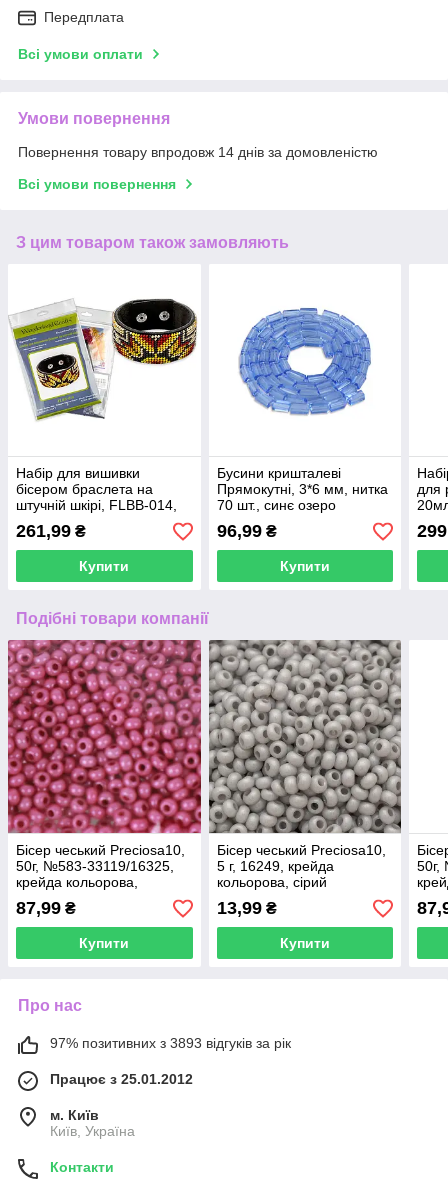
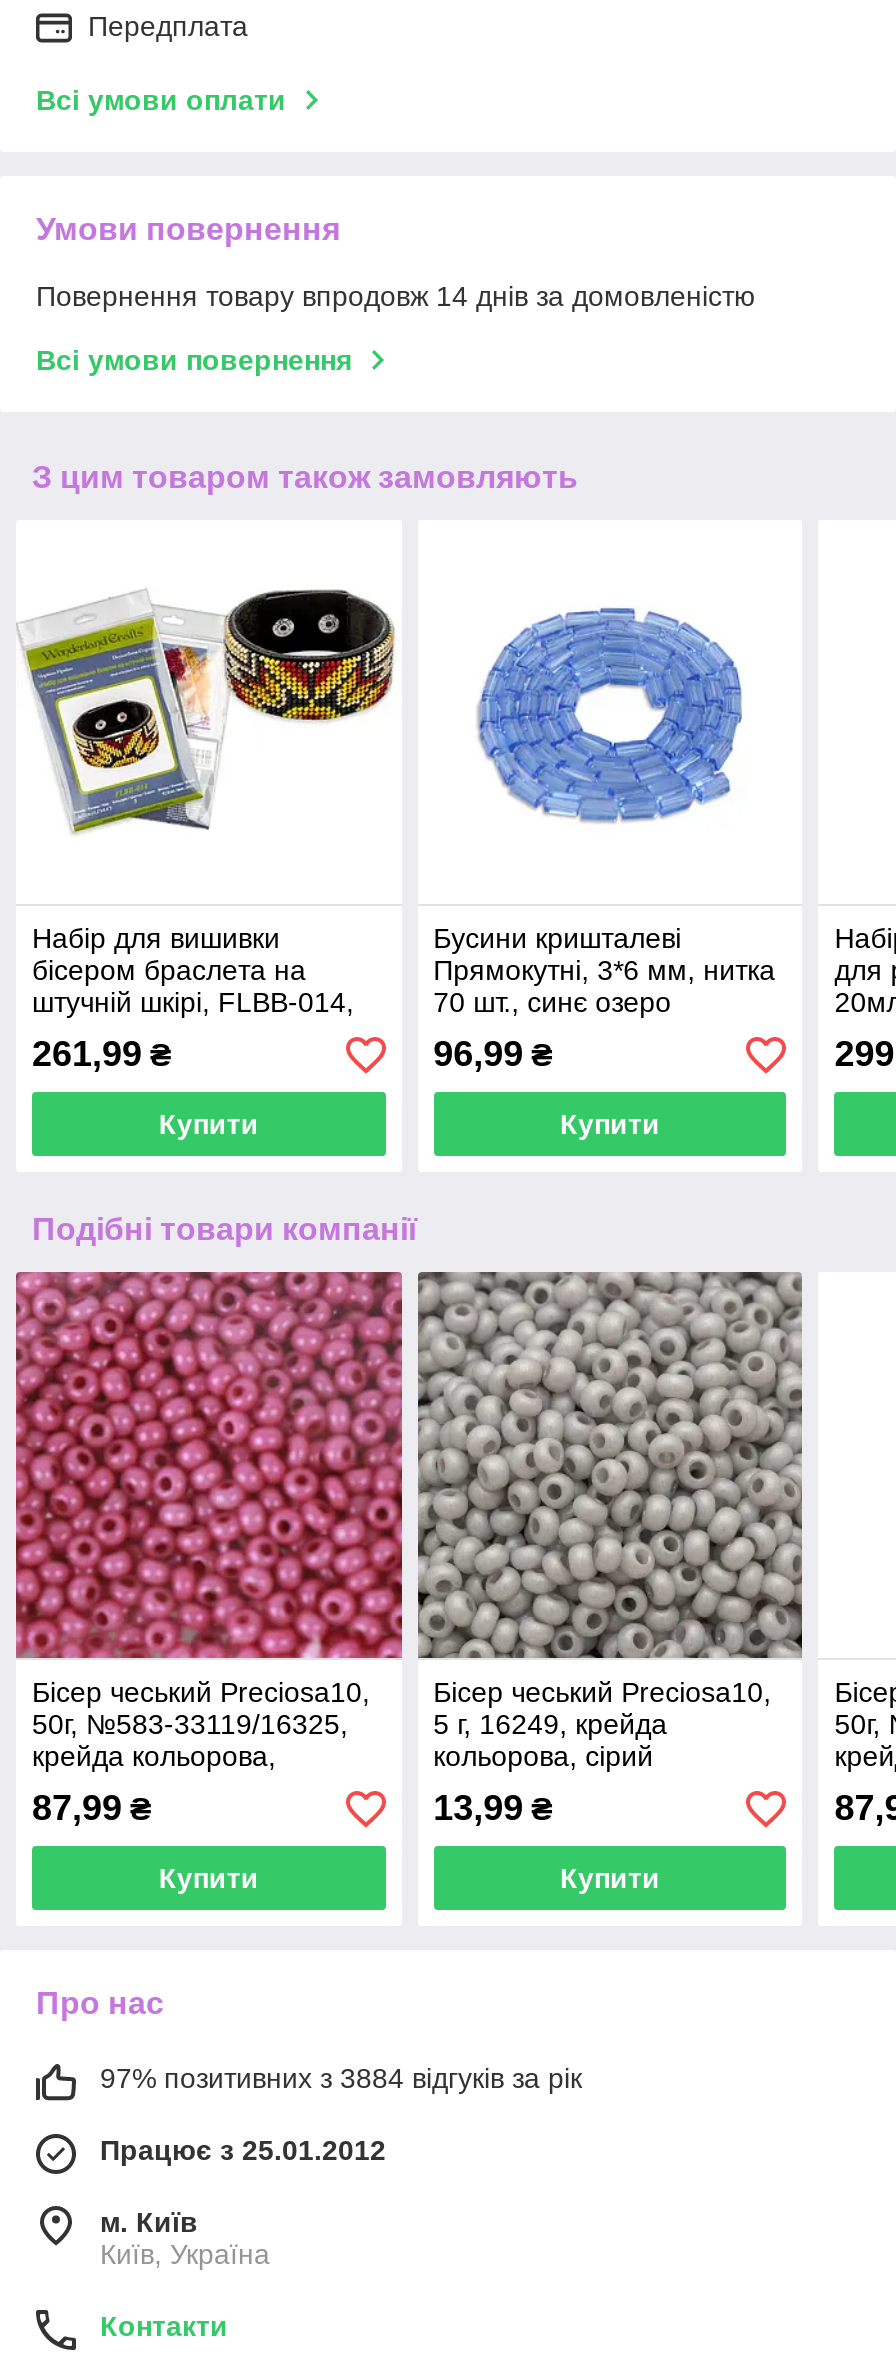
[50,1035,291,1051] 97% позитивних з 3893 відгуків за рік -> [100,2062,582,2094] 97% позитивних з 3884 відгуків за рік

